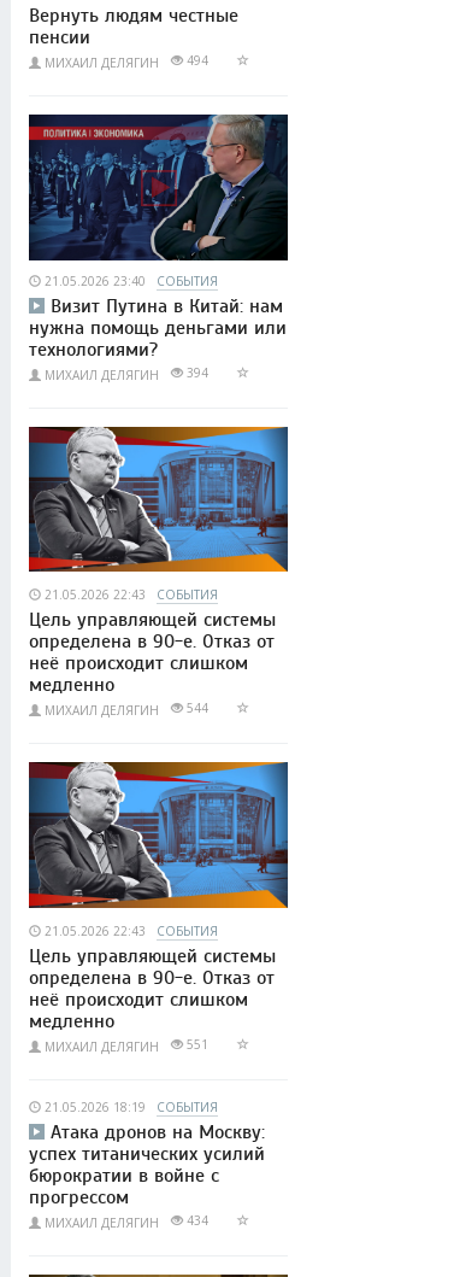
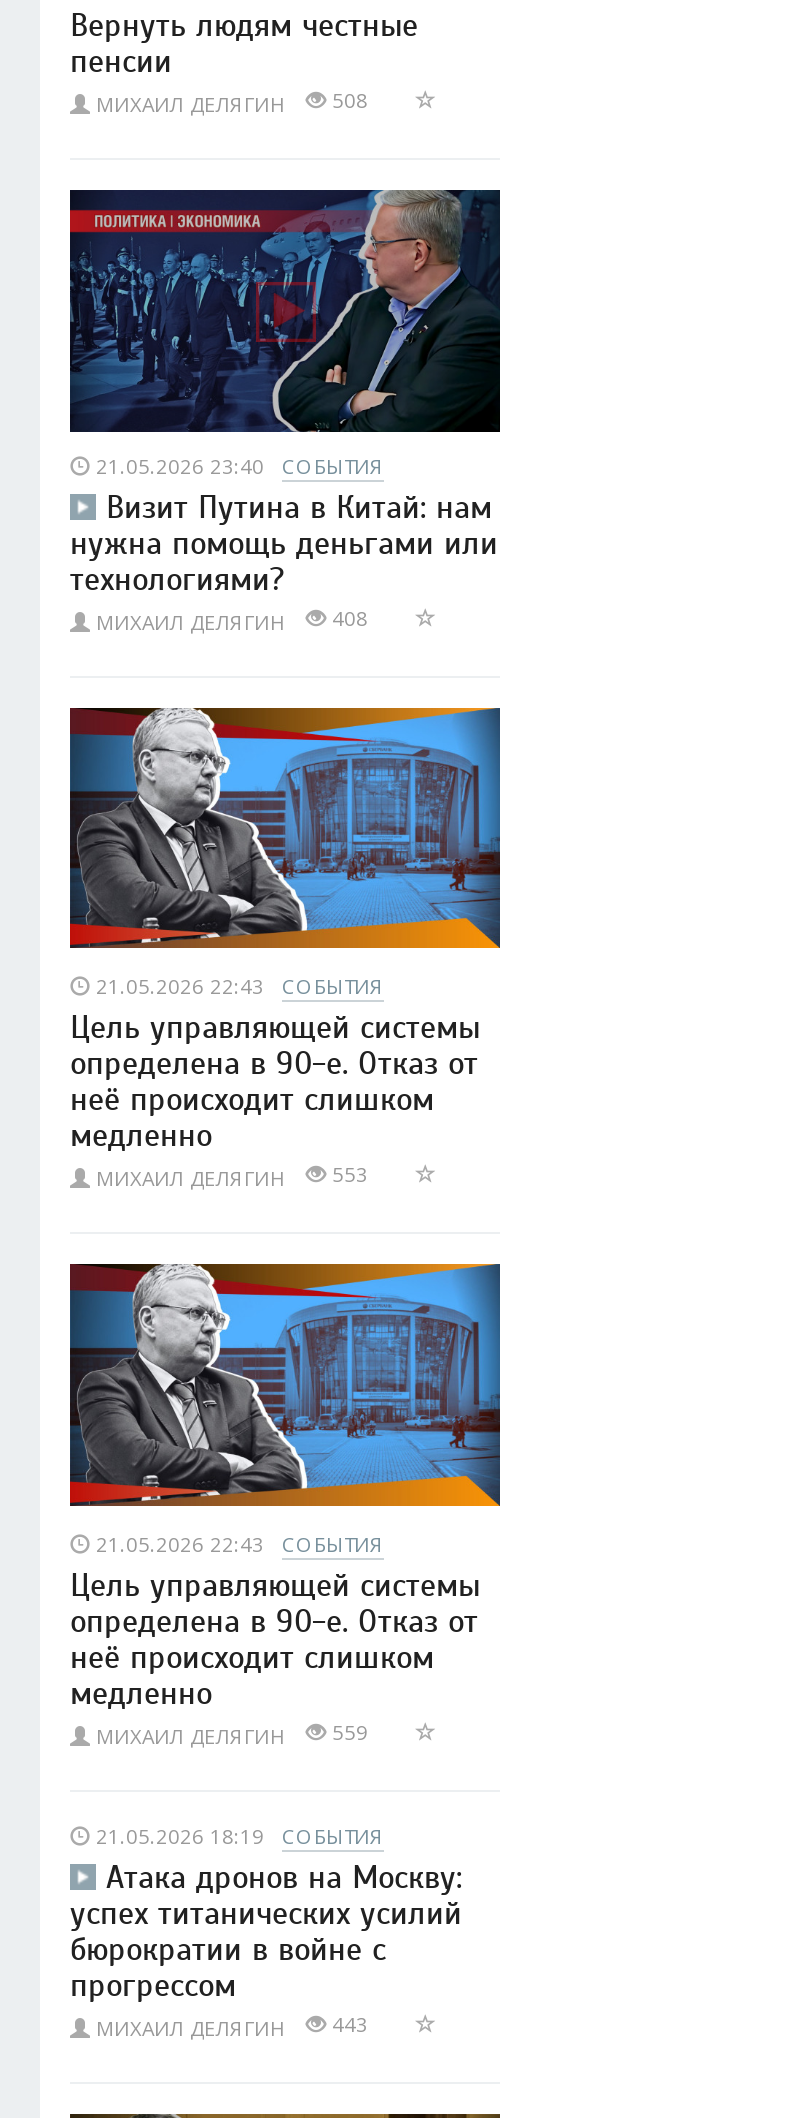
[45,52,216,71] МИХАИЛ ДЕЛЯГИН 494 -> [96,86,380,118] МИХАИЛ ДЕЛЯГИН 508
[45,364,216,383] МИХАИЛ ДЕЛЯГИН 394 -> [96,604,380,636] МИХАИЛ ДЕЛЯГИН 408
[45,700,216,719] МИХАИЛ ДЕЛЯГИН 544 -> [96,1161,380,1193] МИХАИЛ ДЕЛЯГИН 553
[45,1036,216,1055] МИХАИЛ ДЕЛЯГИН 551 -> [96,1718,380,1750] МИХАИЛ ДЕЛЯГИН 559
[45,1212,216,1231] МИХАИЛ ДЕЛЯГИН 434 -> [96,2010,380,2042] МИХАИЛ ДЕЛЯГИН 443

